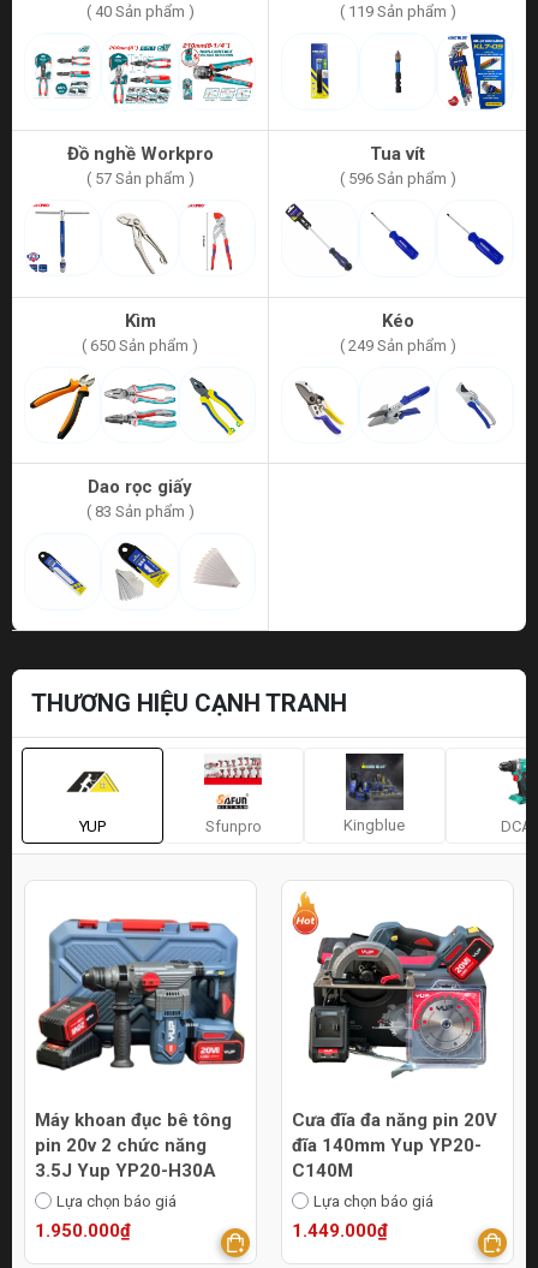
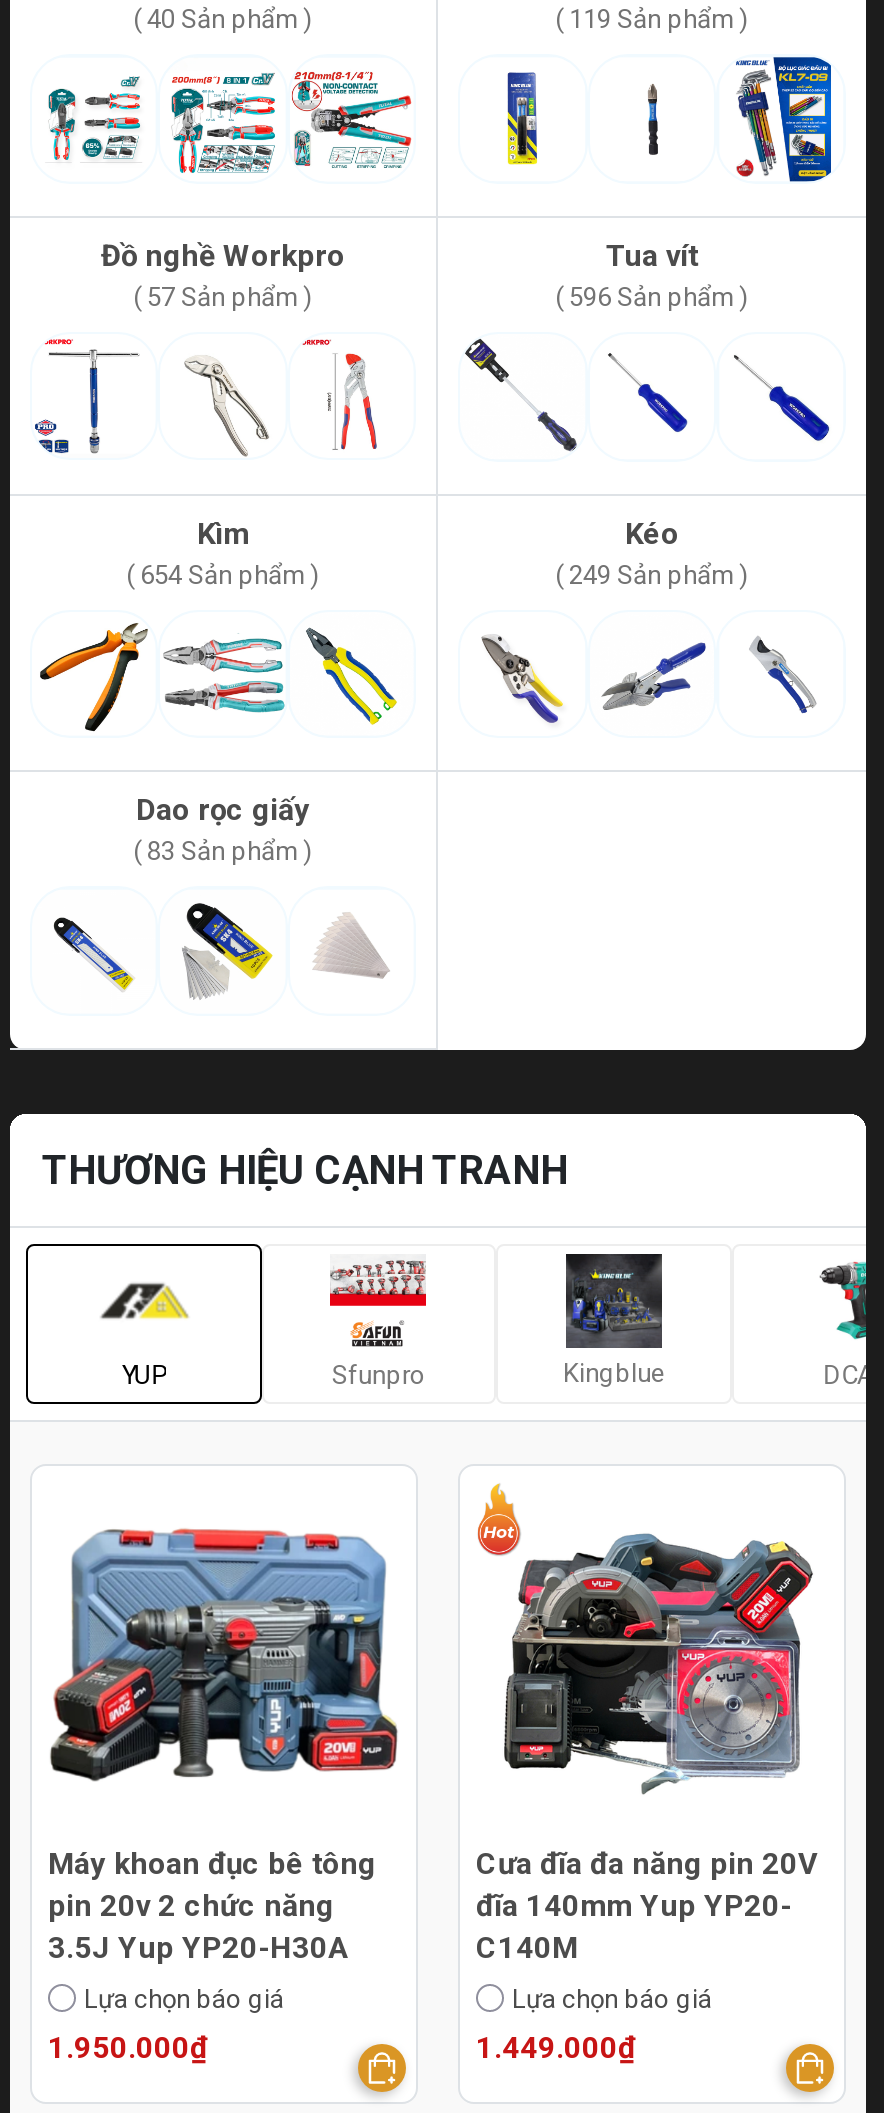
[82,336,198,354] ( 650 Sản phẩm ) -> [126,559,320,589] ( 654 Sản phẩm )

